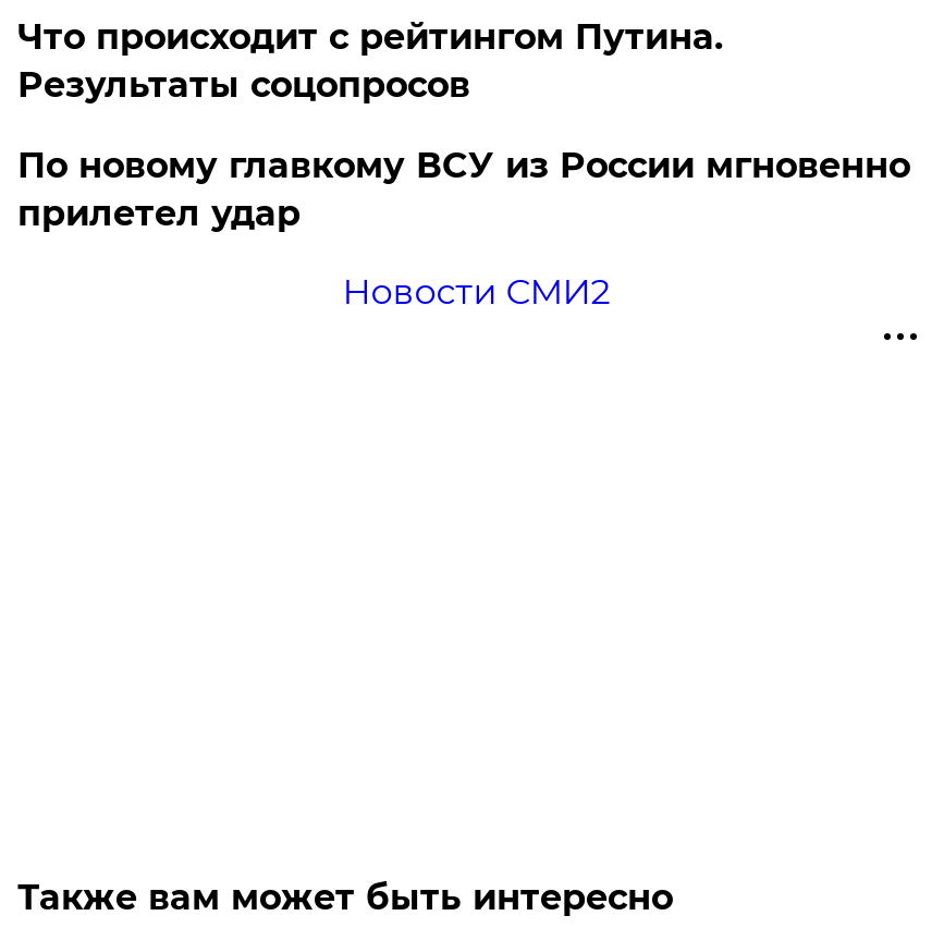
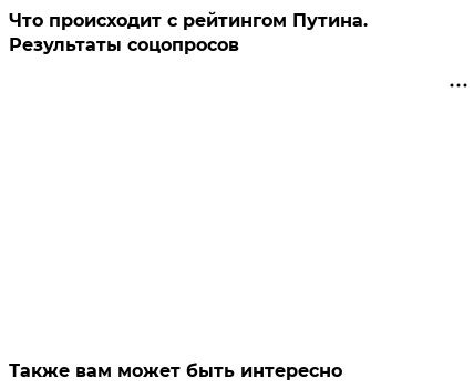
[17,144,910,311] По новому главкому ВСУ из России мгновенно | прилетел удар | Новости СМИ2 -> none

